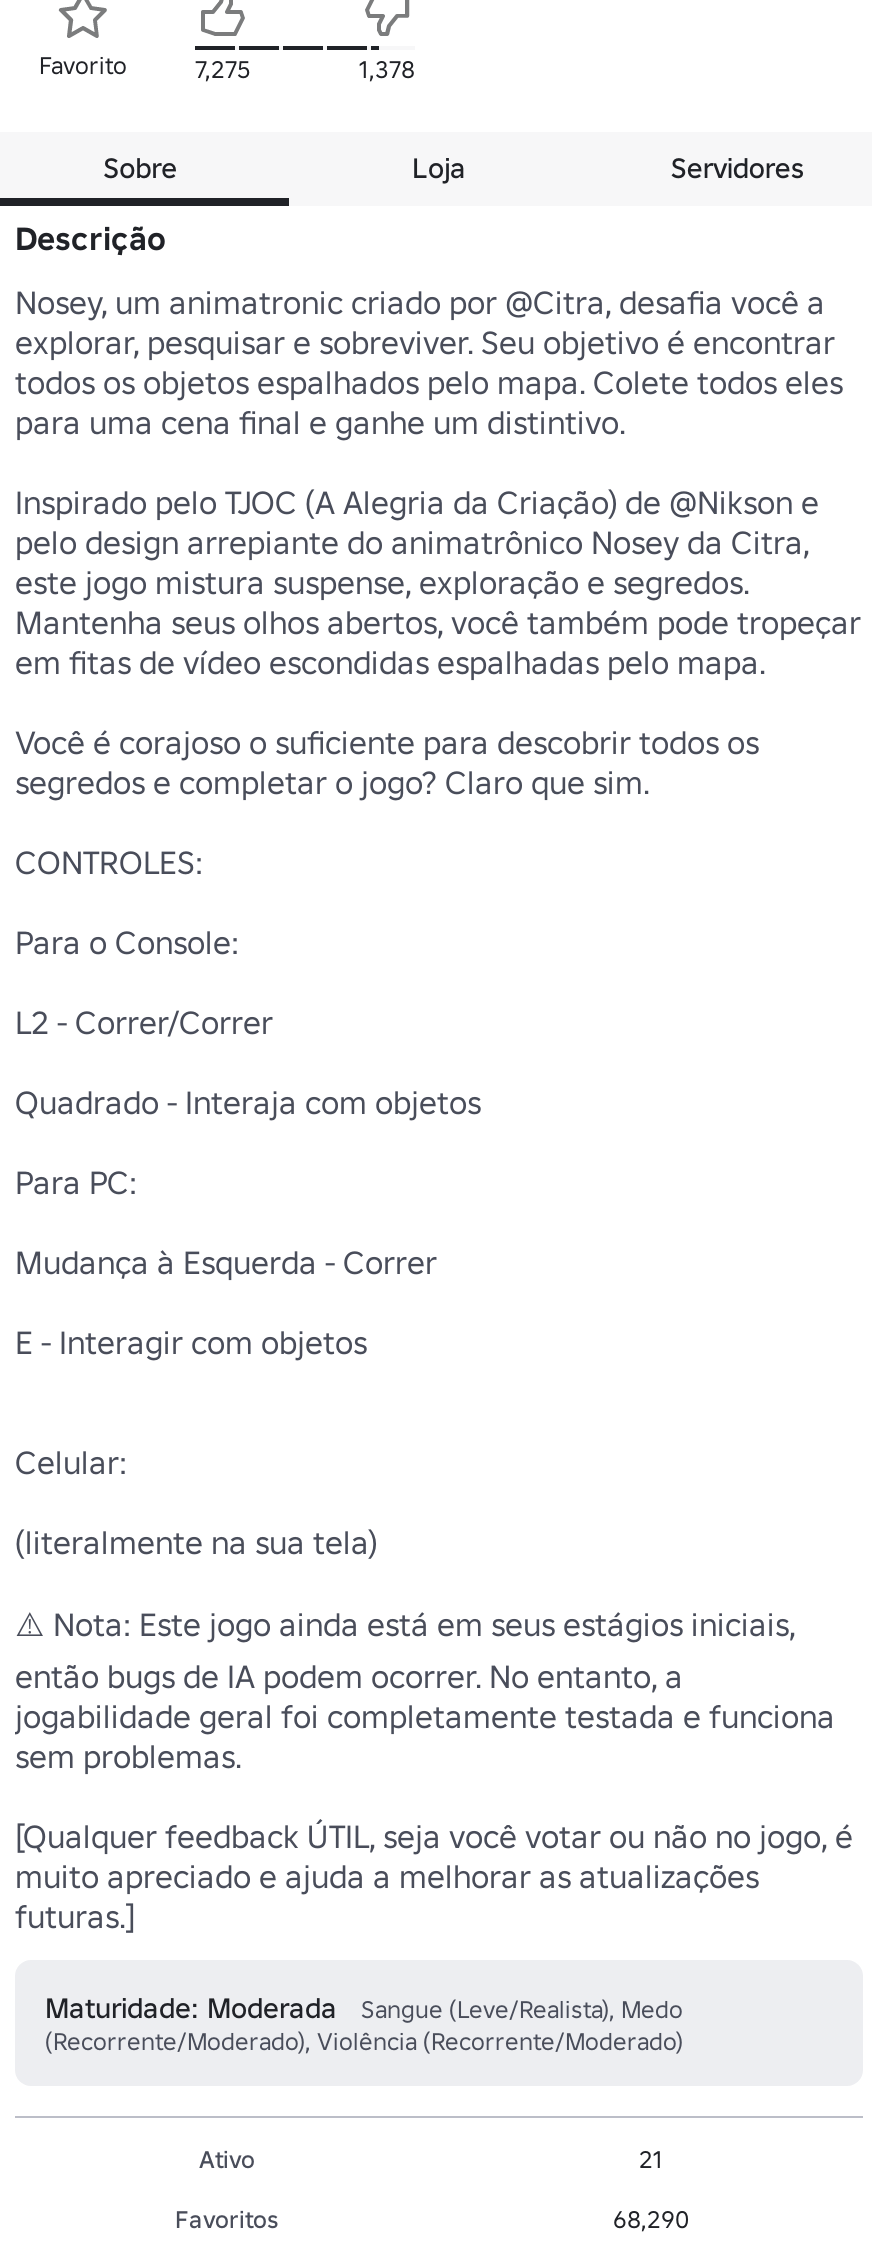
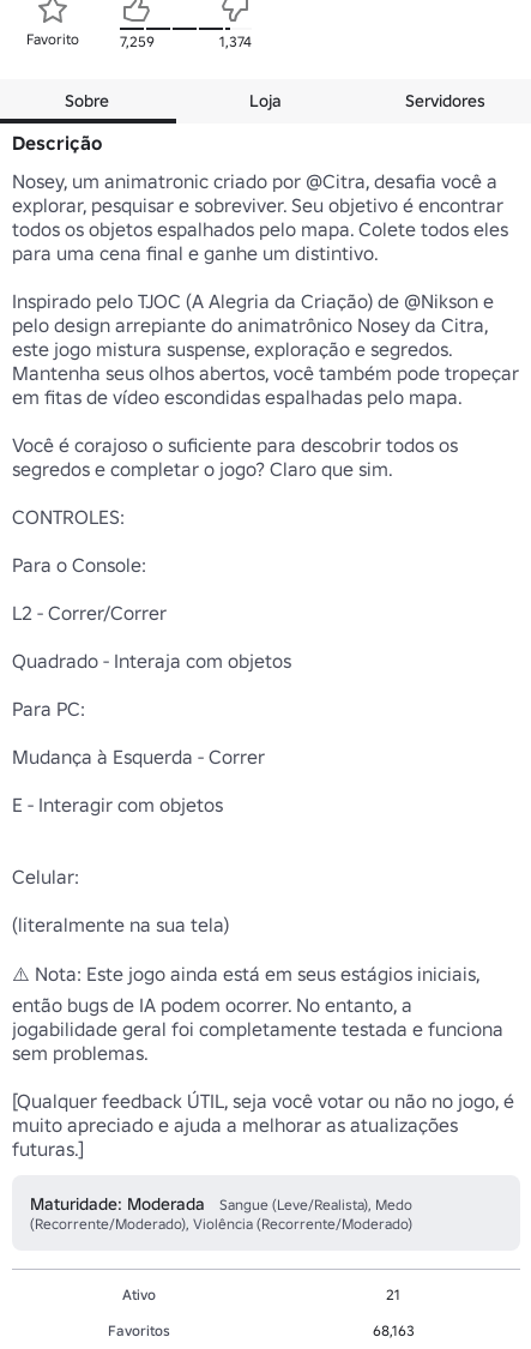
[195,53,251,83] 7,275 -> [120,32,155,50] 7,259
[359,53,415,83] 1,378 -> [219,32,252,50] 1,374
[613,2203,689,2233] 68,290 -> [372,1321,414,1339] 68,163

